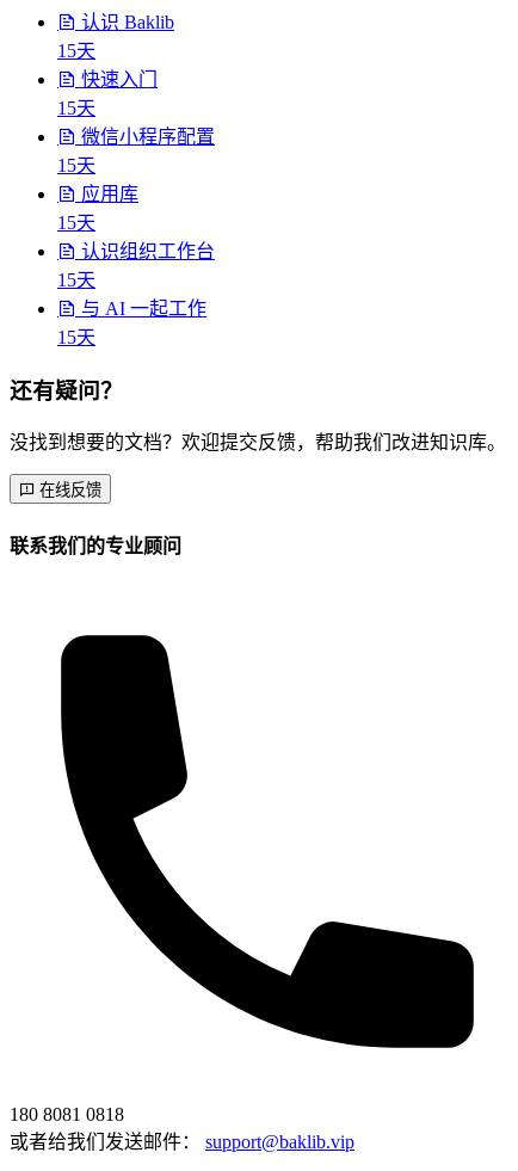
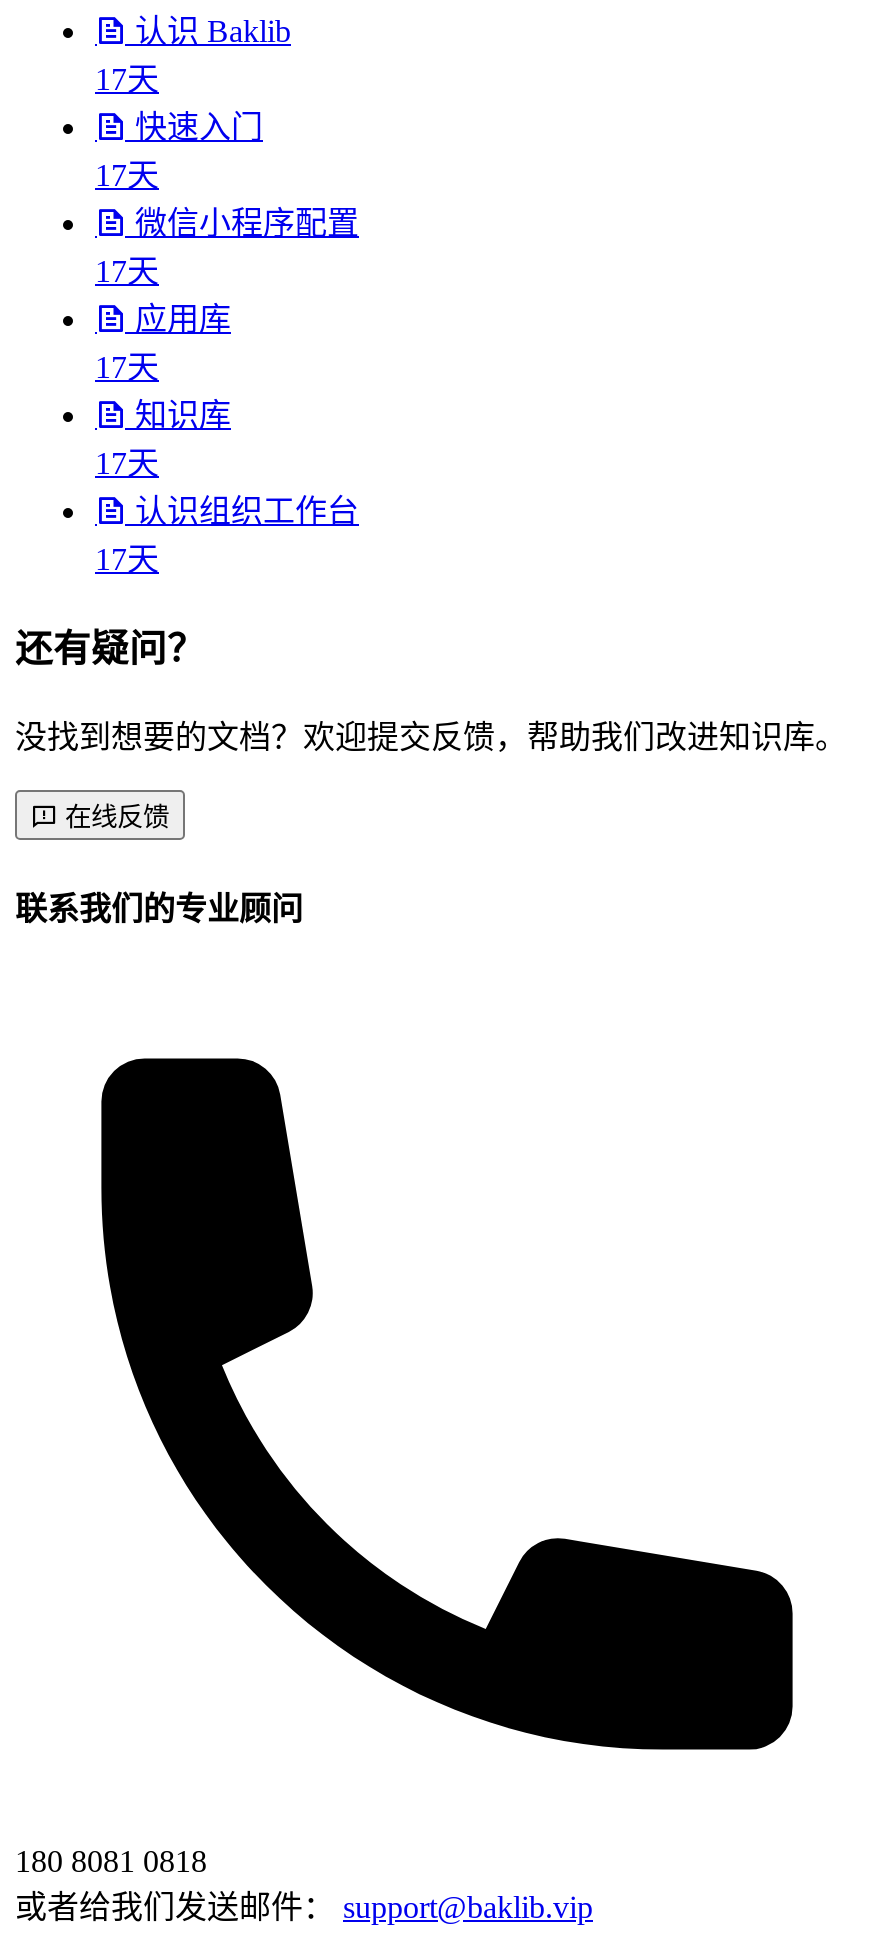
[57,41,95,61] 15天 -> [95,63,159,97] 17天
[57,98,95,118] 15天 -> [95,159,159,193] 17天
[57,155,95,175] 15天 -> [95,255,159,289] 17天
[57,212,95,233] 15天 -> [95,351,231,481] 17天 | 知识库 | 17天
moved [81,241,215,261] -> [135,495,359,529]: 认识组织工作台
[57,270,206,347] 15天 | 与 AI 一起工作 | 15天 -> [95,543,159,577] 17天

